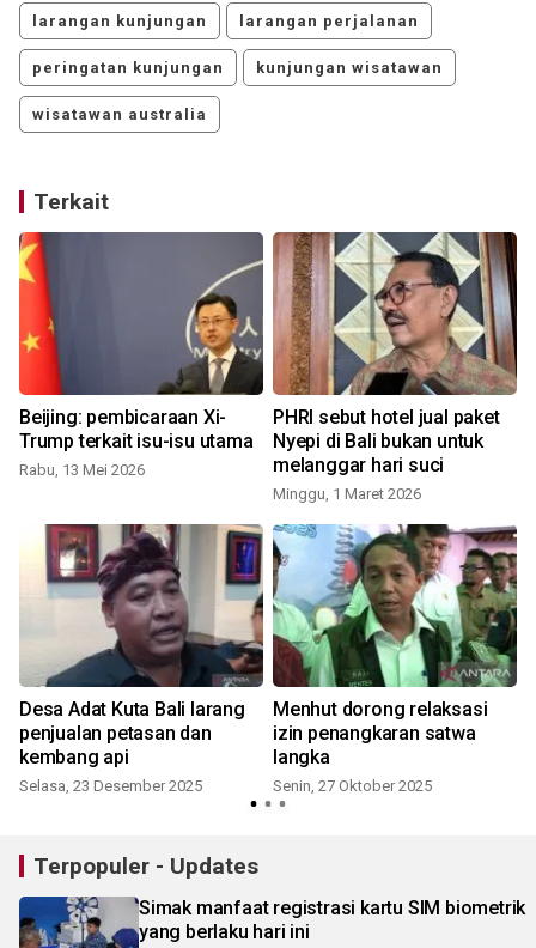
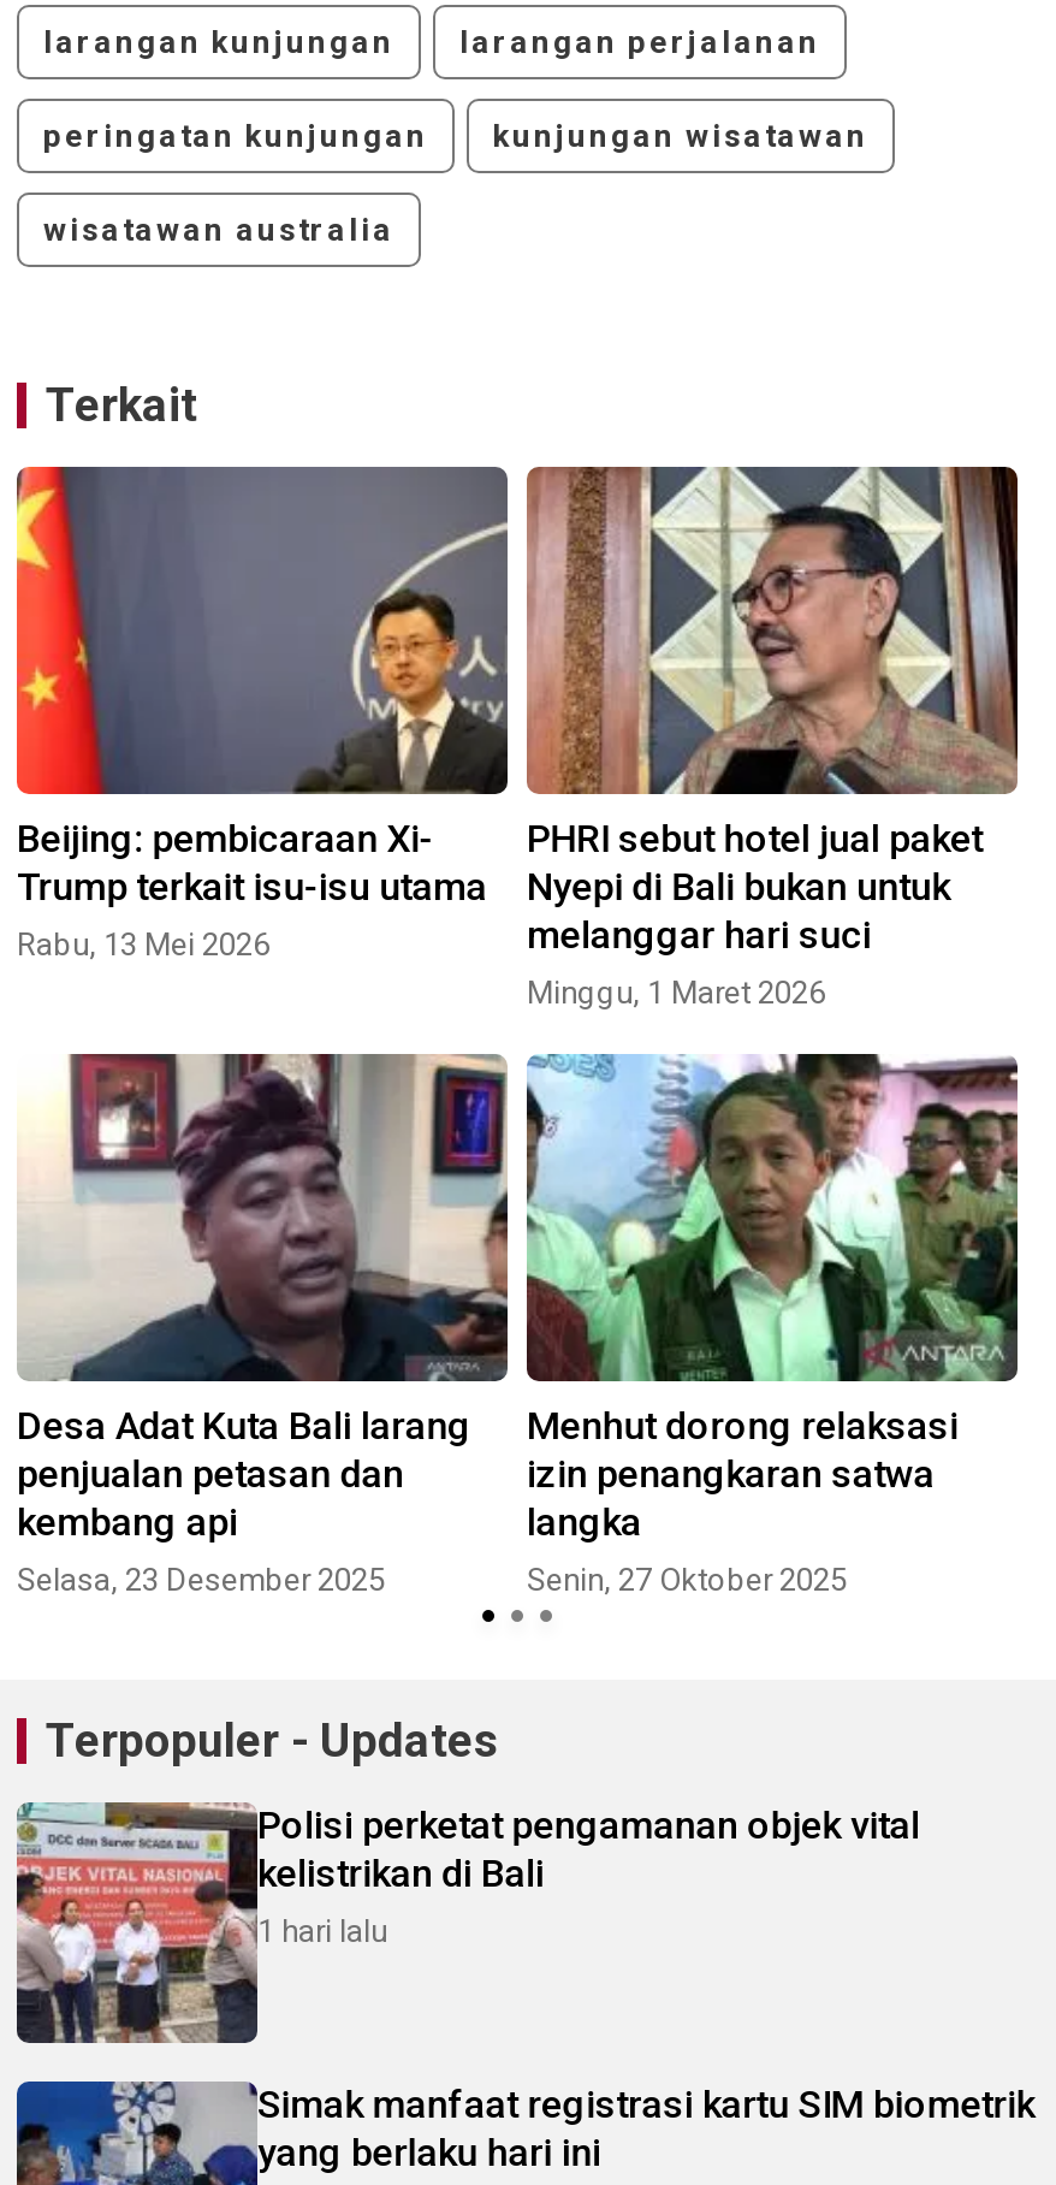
none -> [14,1800,920,2045] [image] | Polisi perketat pengamanan objek vital | kelistrikan di Bali | 1 hari lalu

